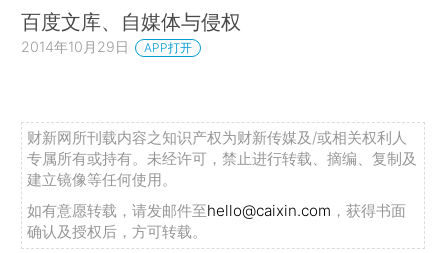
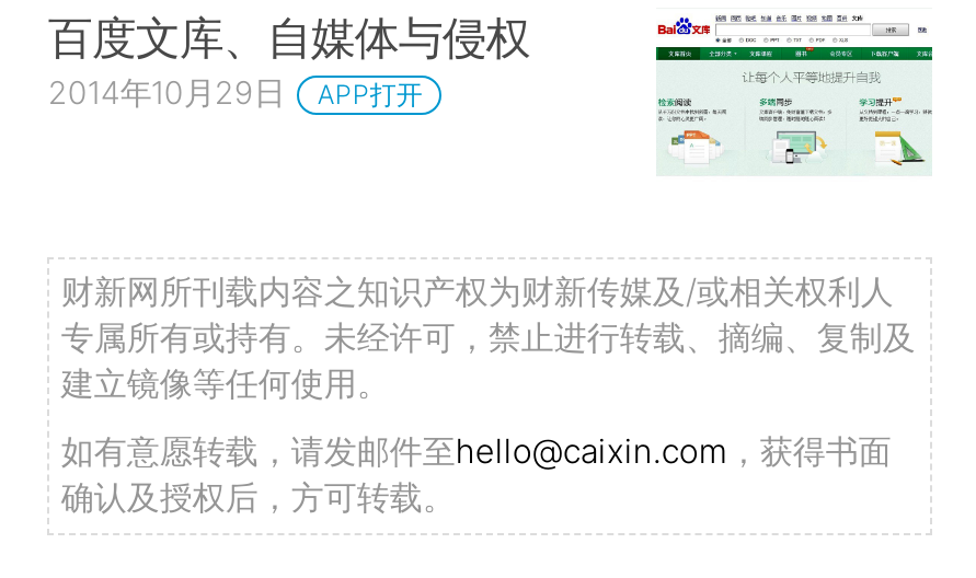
none -> [654,12,934,176] [image]

